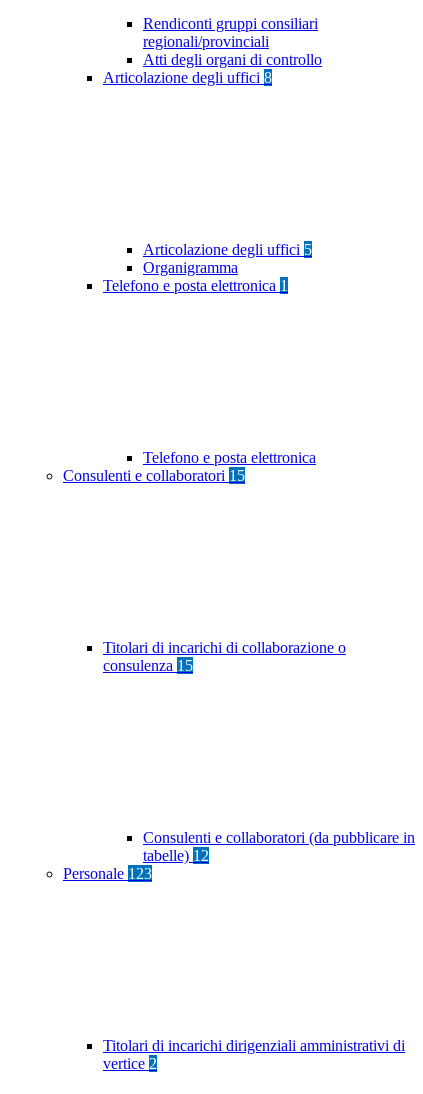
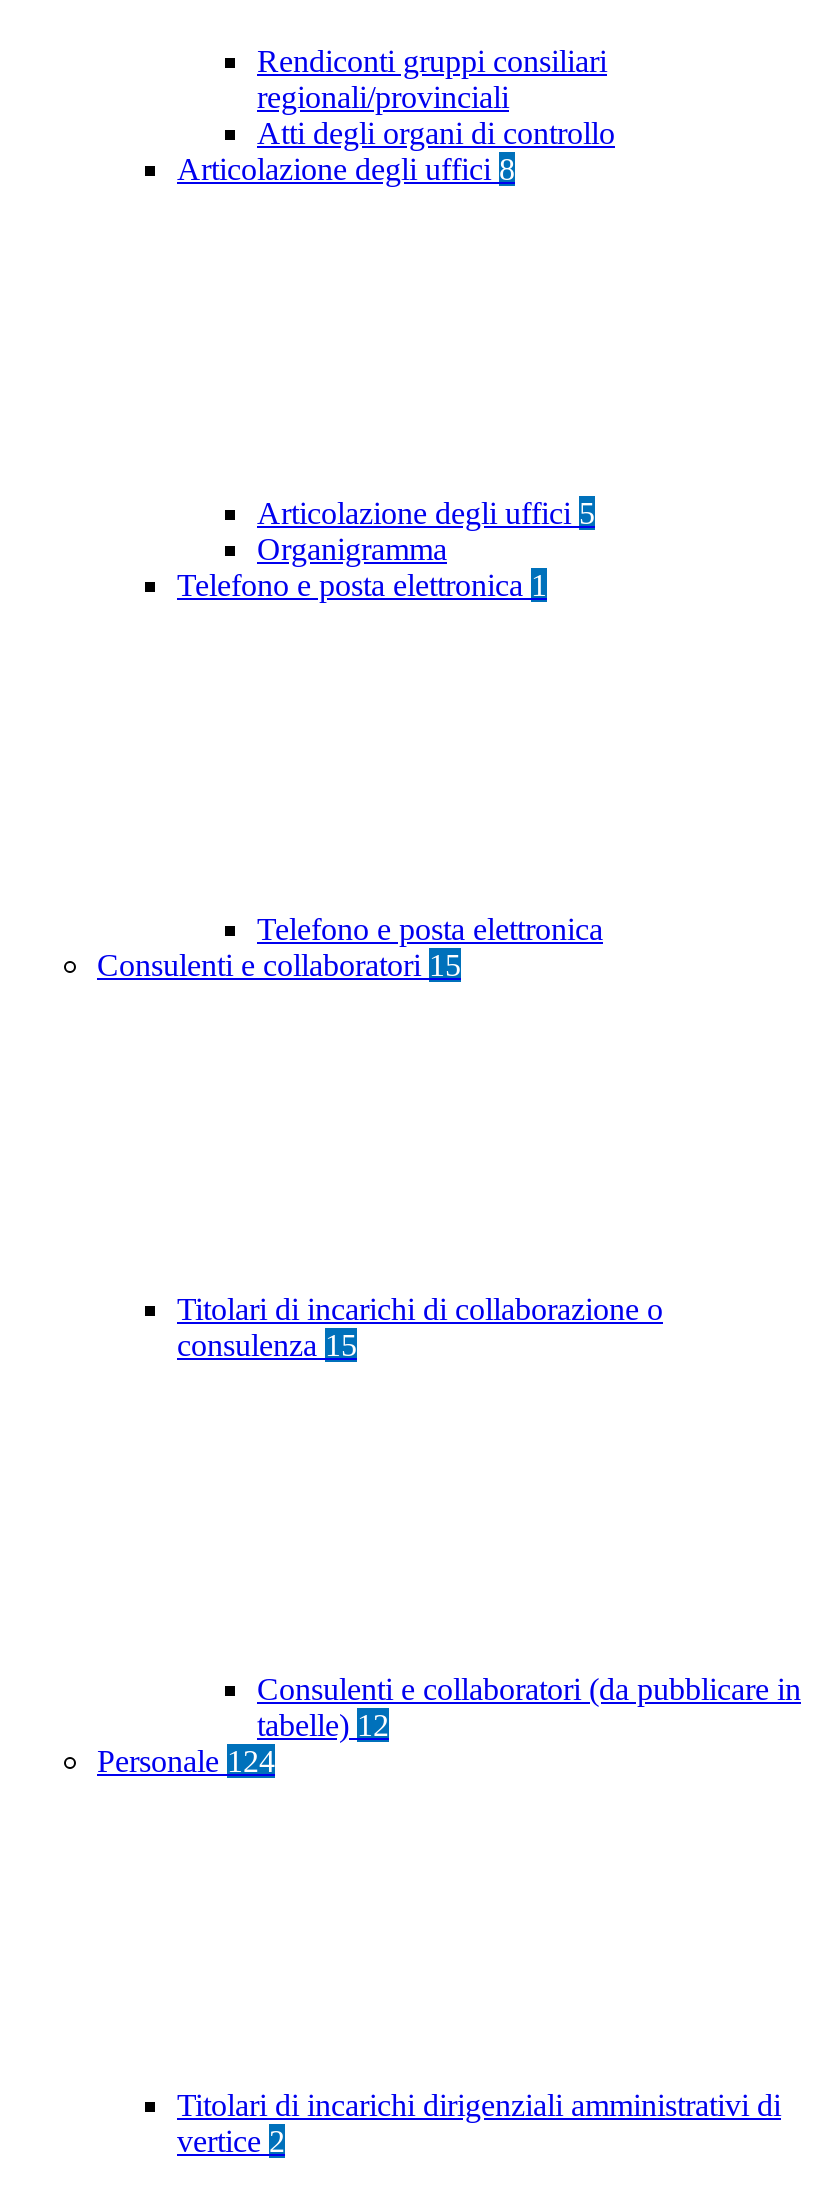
[63,865,152,882] Personale 123 -> [97,1744,275,1778] Personale 124

